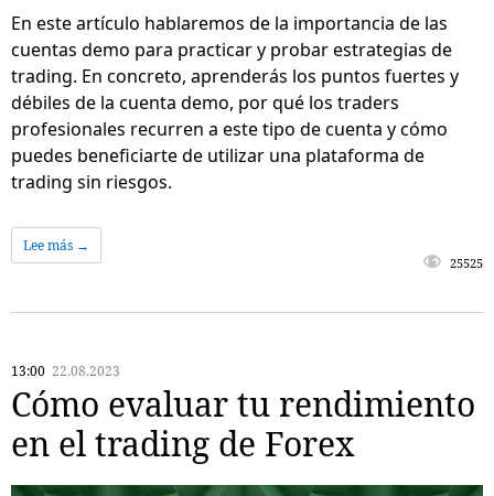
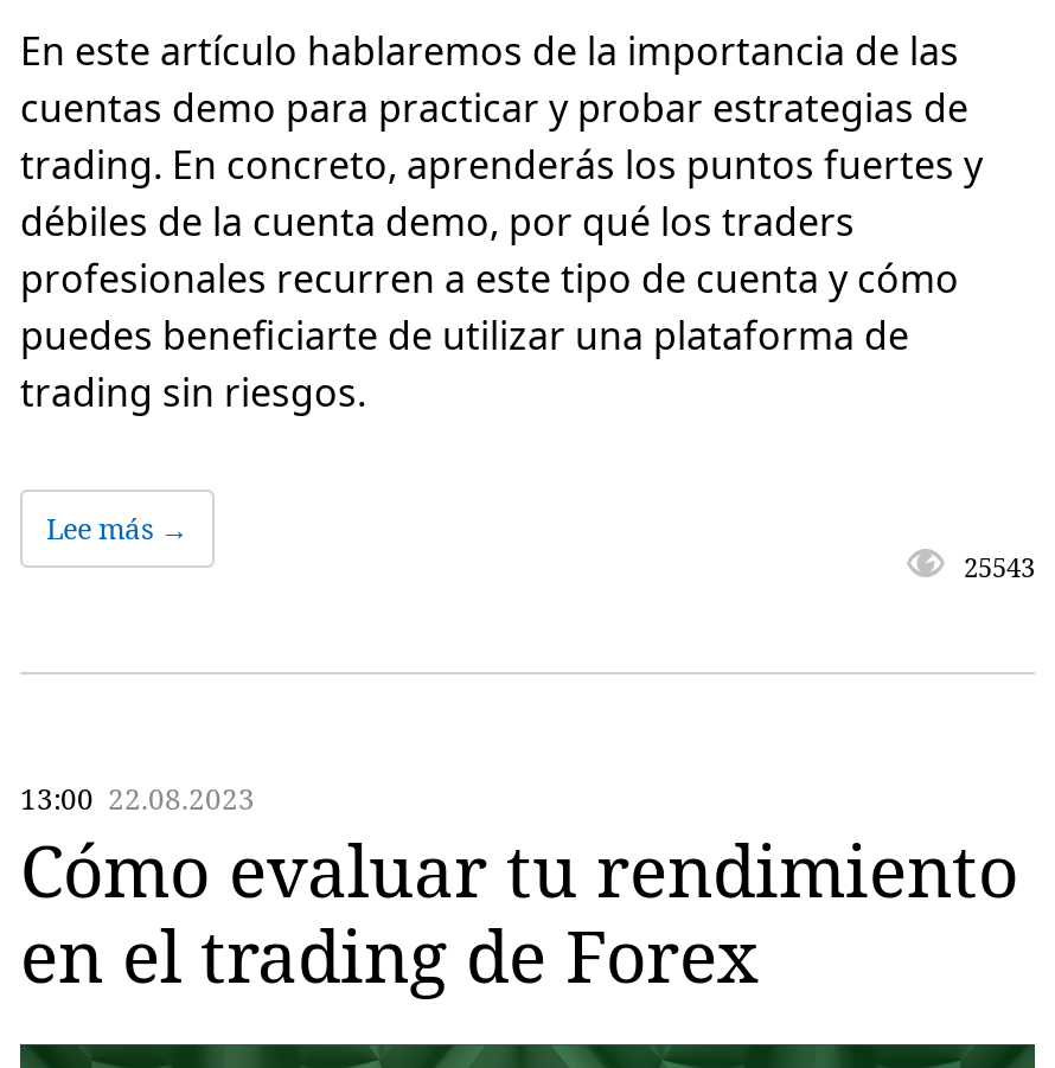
[447,255,483,271] 25525 -> [957,549,1035,584] 25543

